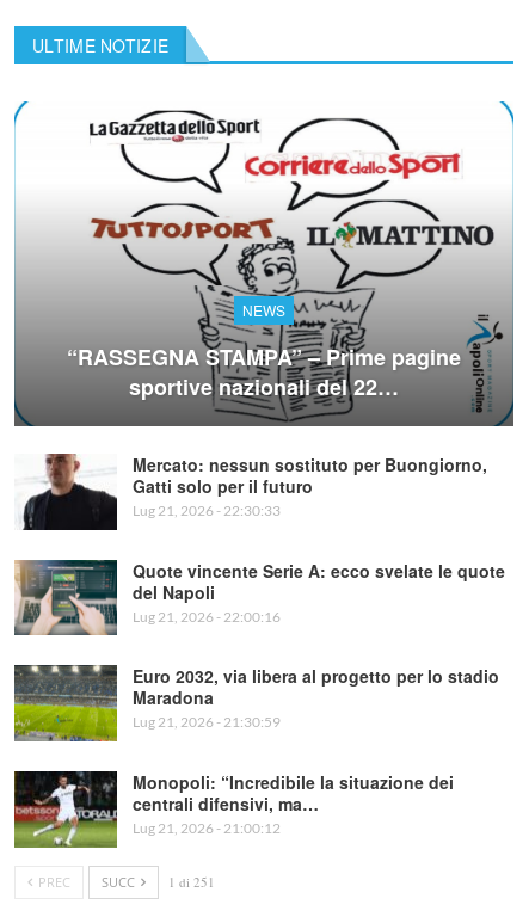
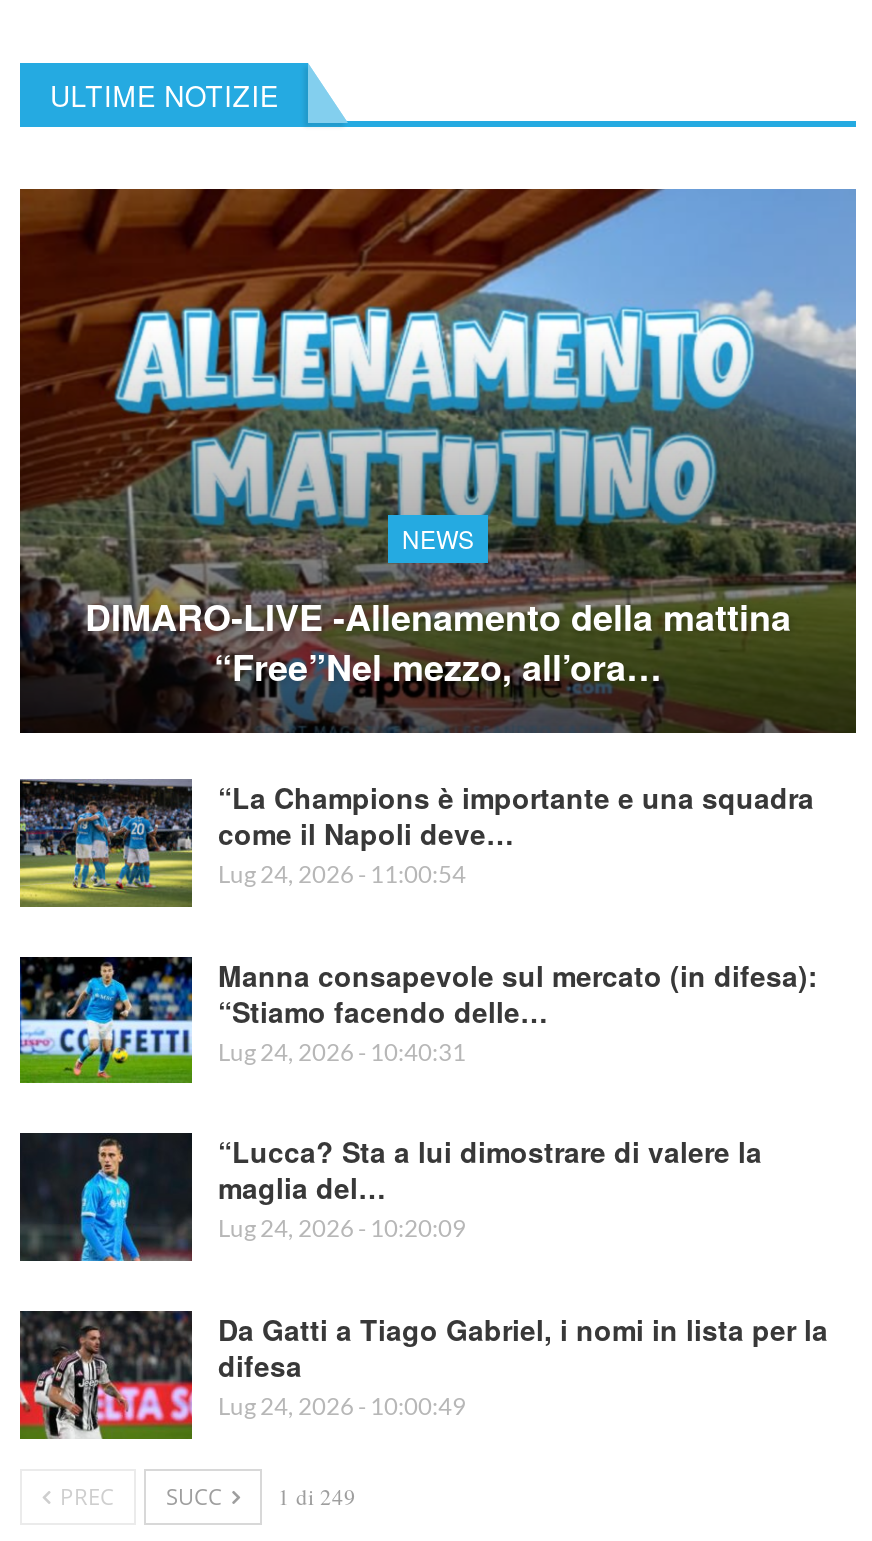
[13,100,515,426] [image] | “RASSEGNA STAMPA” – Prime pagine | sportive nazionali del 22… -> [18,187,858,733] [image] | DIMARO-LIVE -Allenamento della mattina | “Free”Nel mezzo, all’ora…
[14,453,487,531] [image] | Mercato: nessun sostituto per Buongiorno, | Gatti solo per il futuro | Lug 21, 2026 - 22:30:33 -> [18,777,814,909] [image] | “La Champions è importante e una squadra | come il Napoli deve… | Lug 24, 2026 - 11:00:54
[13,559,505,636] [image] | Quote vincente Serie A: ecco svelate le quote | del Napoli | Lug 21, 2026 - 22:00:16 -> [18,955,818,1083] [image] | Manna consapevole sul mercato (in difesa): | “Stiamo facendo delle… | Lug 24, 2026 - 10:40:31
[13,664,499,743] [image] | Euro 2032, via libera al progetto per lo stadio | Maradona | Lug 21, 2026 - 21:30:59 -> [18,1131,762,1263] [image] | “Lucca? Sta a lui dimostrare di valere la | maglia del… | Lug 24, 2026 - 10:20:09
[13,770,454,849] [image] | Monopoli: “Incredibile la situazione dei | centrali difensivi, ma… | Lug 21, 2026 - 21:00:12 -> [18,1309,828,1439] [image] | Da Gatti a Tiago Gabriel, i nomi in lista per la | difesa | Lug 24, 2026 - 10:00:49
[35,872,215,890] PREC SUCC 1 di 251 -> [54,1480,356,1510] PREC SUCC 1 di 249

